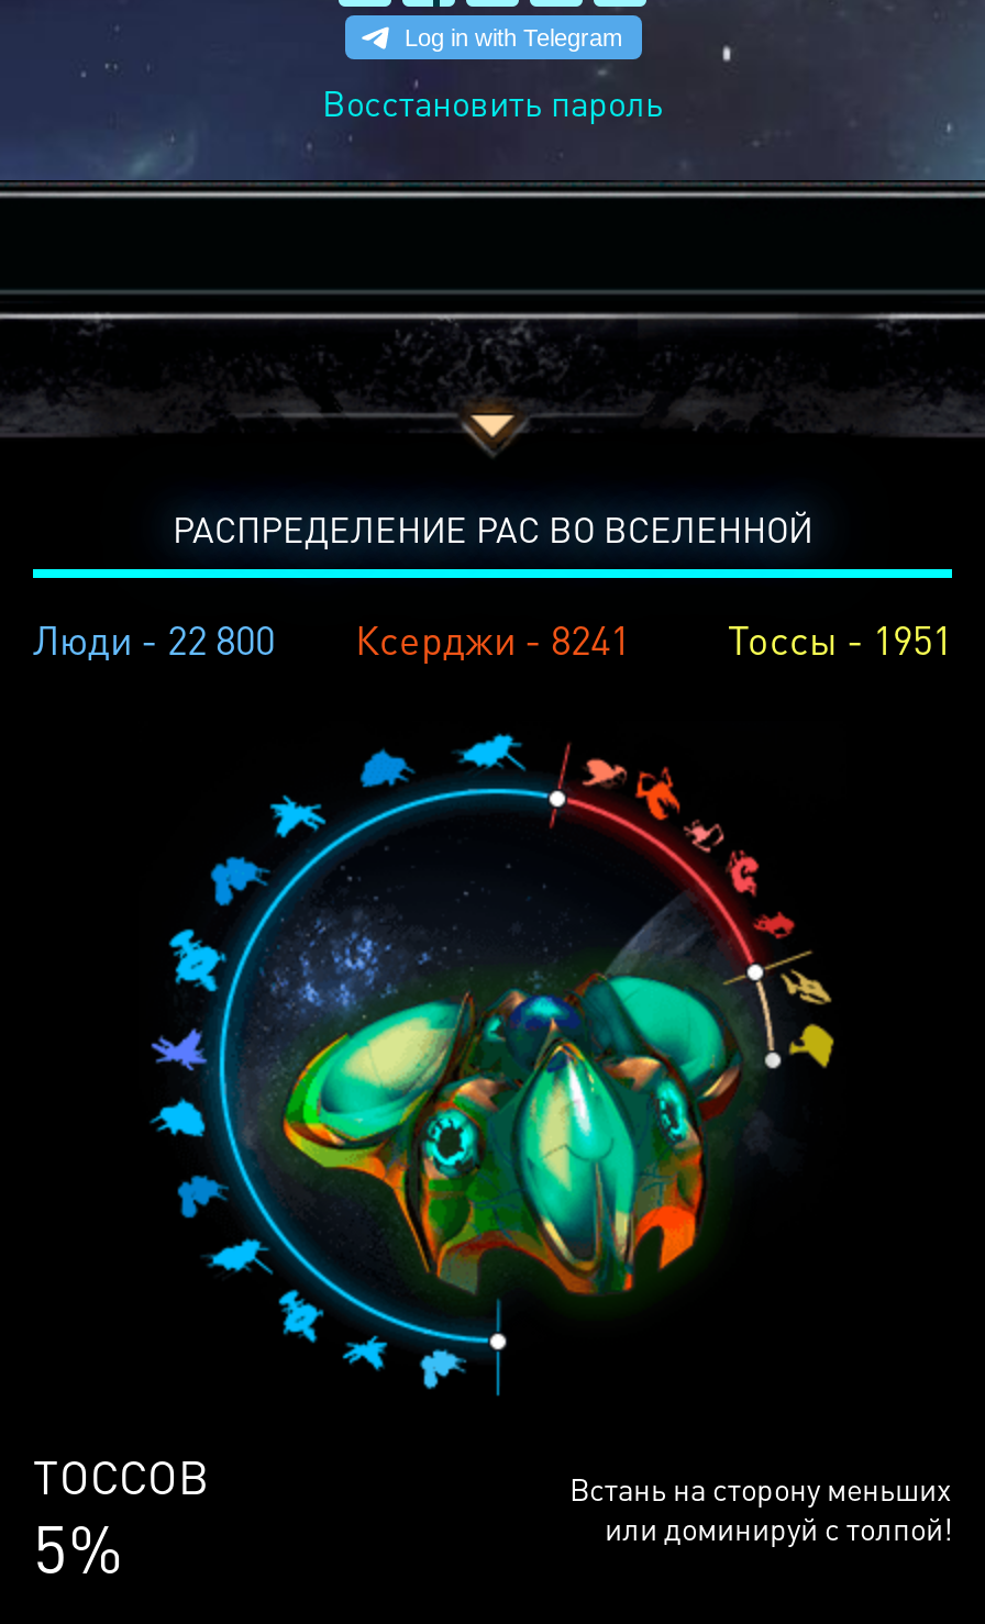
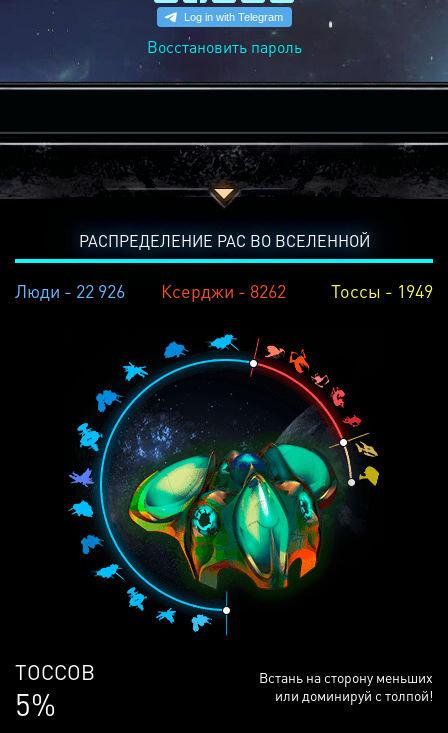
[33,613,275,664] Люди - 22 800 -> [15,279,125,302] Люди - 22 926
[355,613,630,664] Ксерджи - 8241 -> [161,279,286,302] Ксерджи - 8262
[728,613,952,664] Тоссы - 1951 -> [331,279,433,302] Тоссы - 1949

